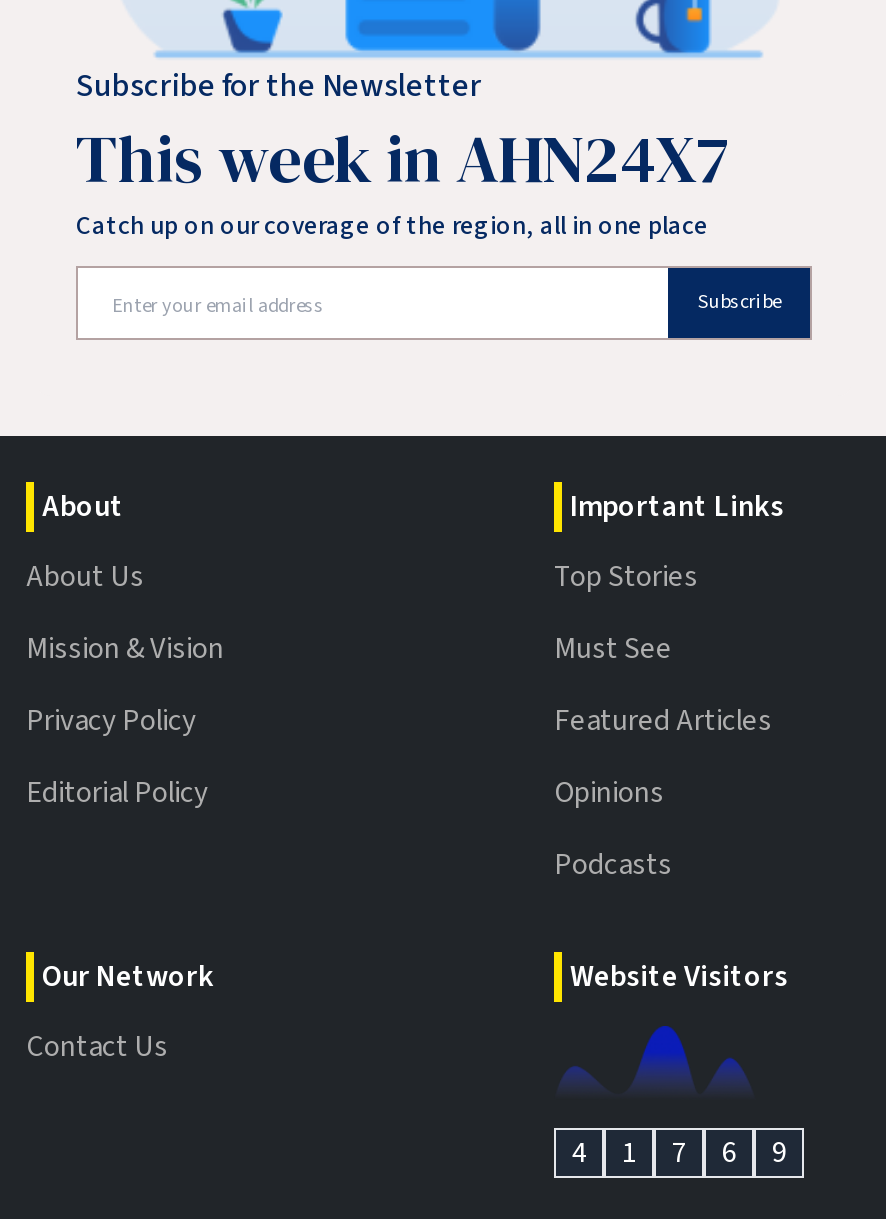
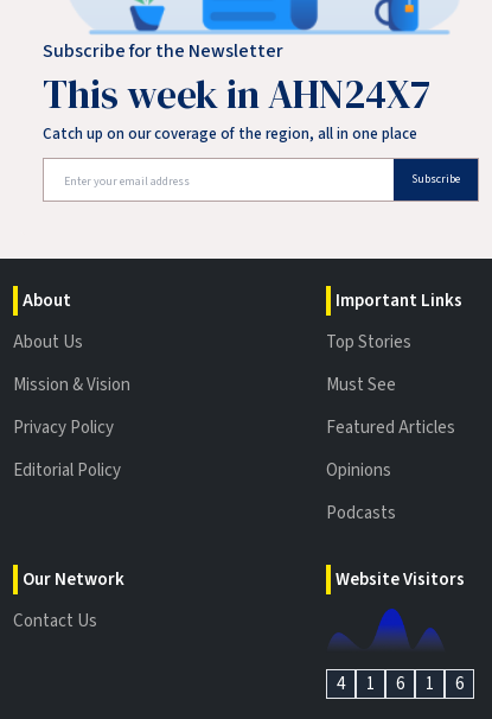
[672,1132,686,1174] 7 -> none
[772,1132,786,1174] 9 -> [426,671,464,696] 1 | 6

